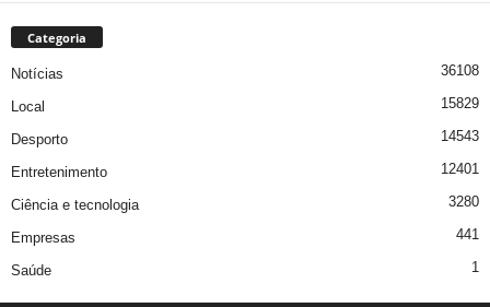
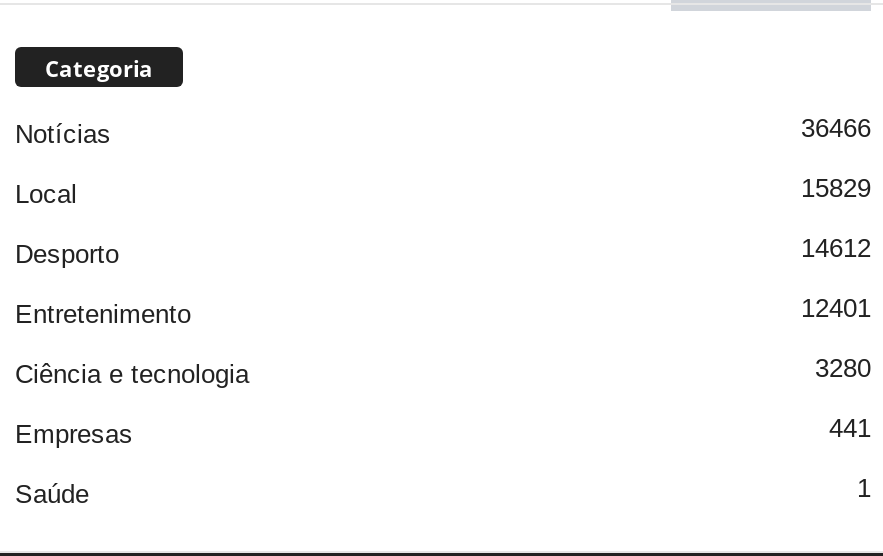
[441,62,479,78] 36108 -> [801,113,871,143] 36466
[441,128,479,144] 14543 -> [801,233,871,263] 14612

